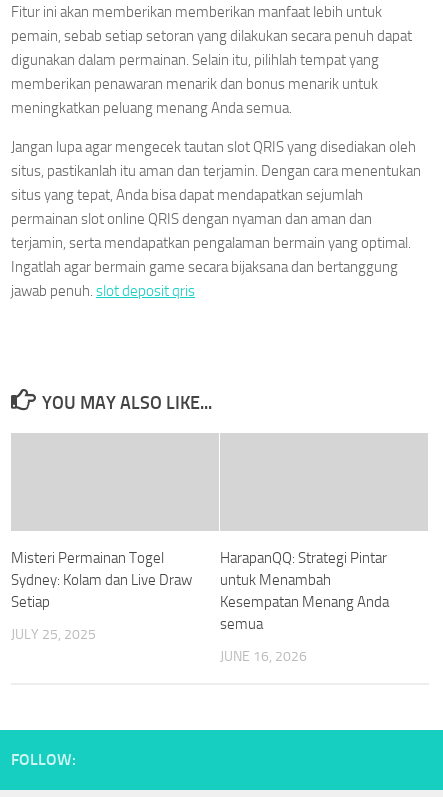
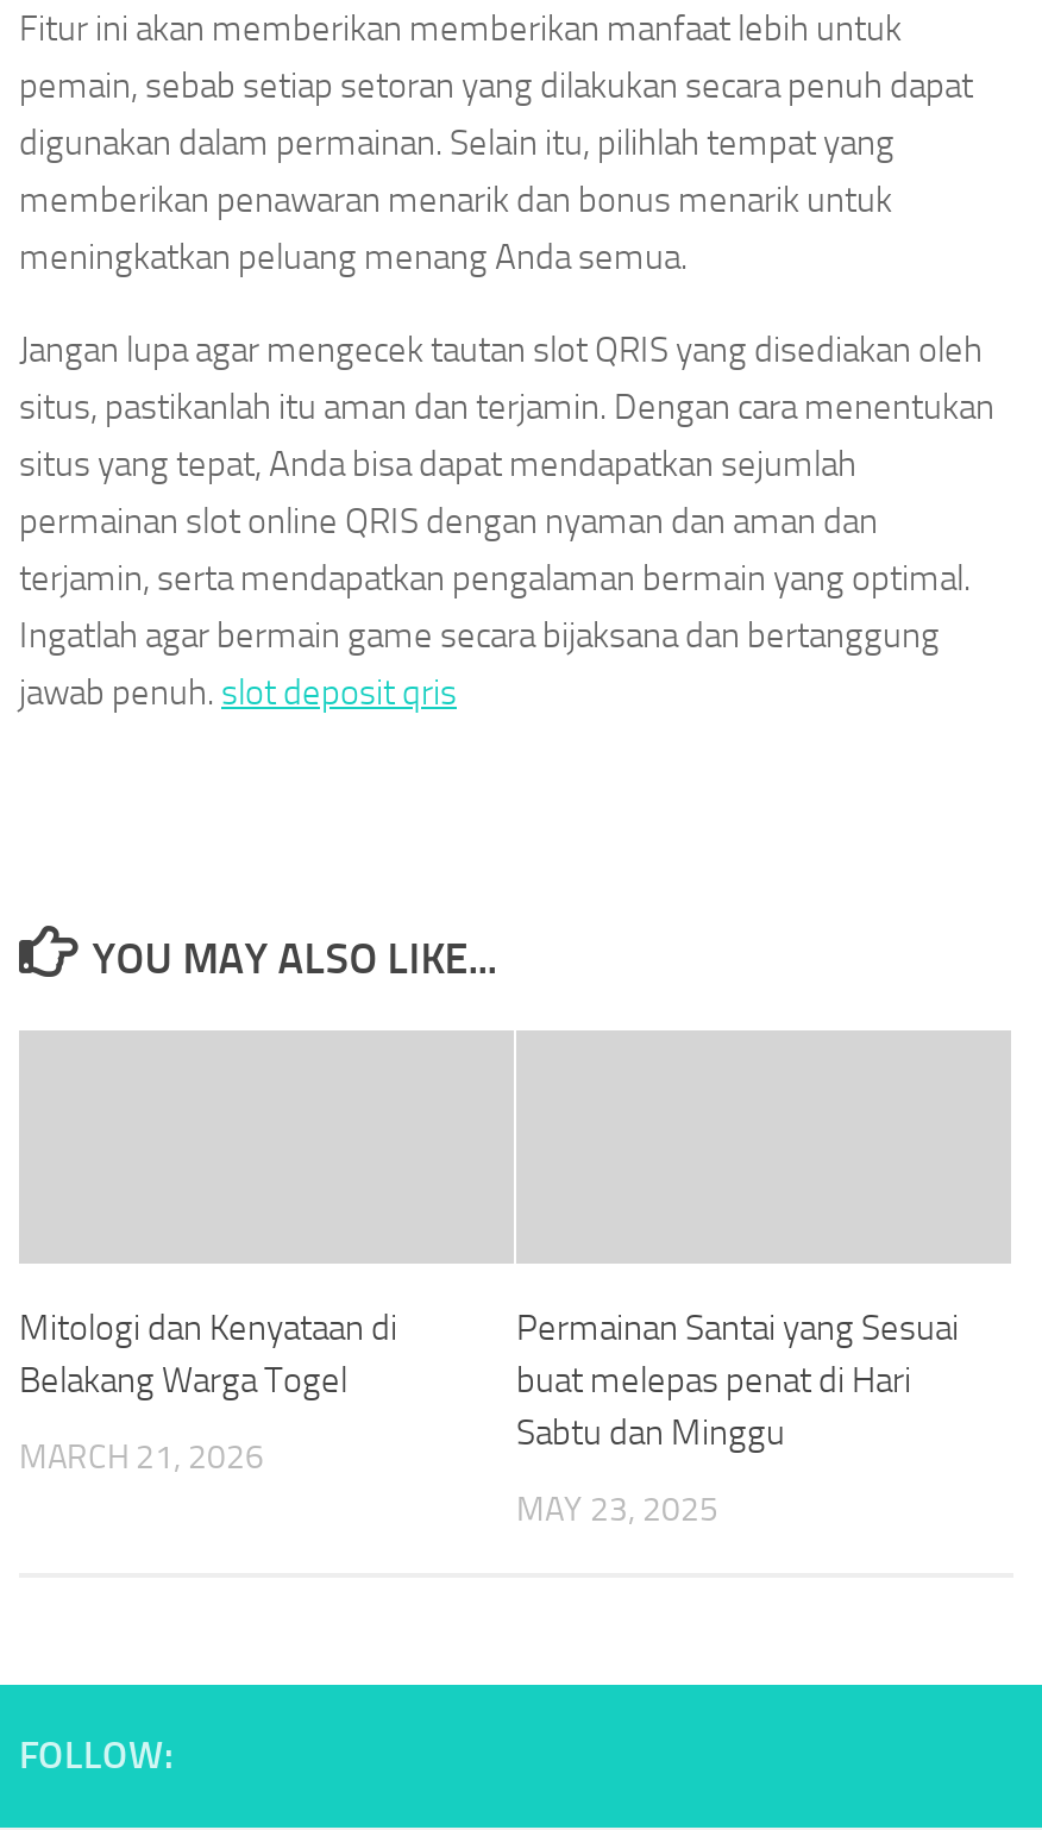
[11,549,192,611] Misteri Permainan Togel | Sydney: Kolam dan Live Draw | Setiap -> [19,1306,397,1402] Mitologi dan Kenyataan di | Belakang Warga Togel
[220,549,389,633] HarapanQQ: Strategi Pintar | untuk Menambah | Kesempatan Menang Anda | semua -> [516,1306,959,1454] Permainan Santai yang Sesuai | buat melepas penat di Hari | Sabtu dan Minggu
[11,626,96,643] JULY 25, 2025 -> [19,1437,264,1478] MARCH 21, 2026
[220,648,307,665] JUNE 16, 2026 -> [516,1490,718,1530] MAY 23, 2025

